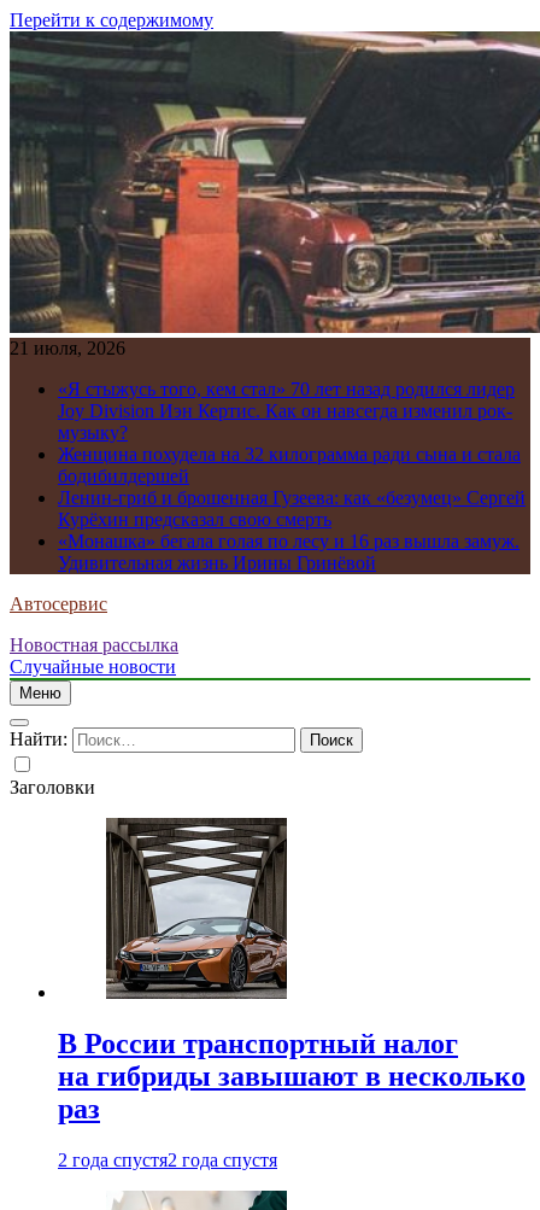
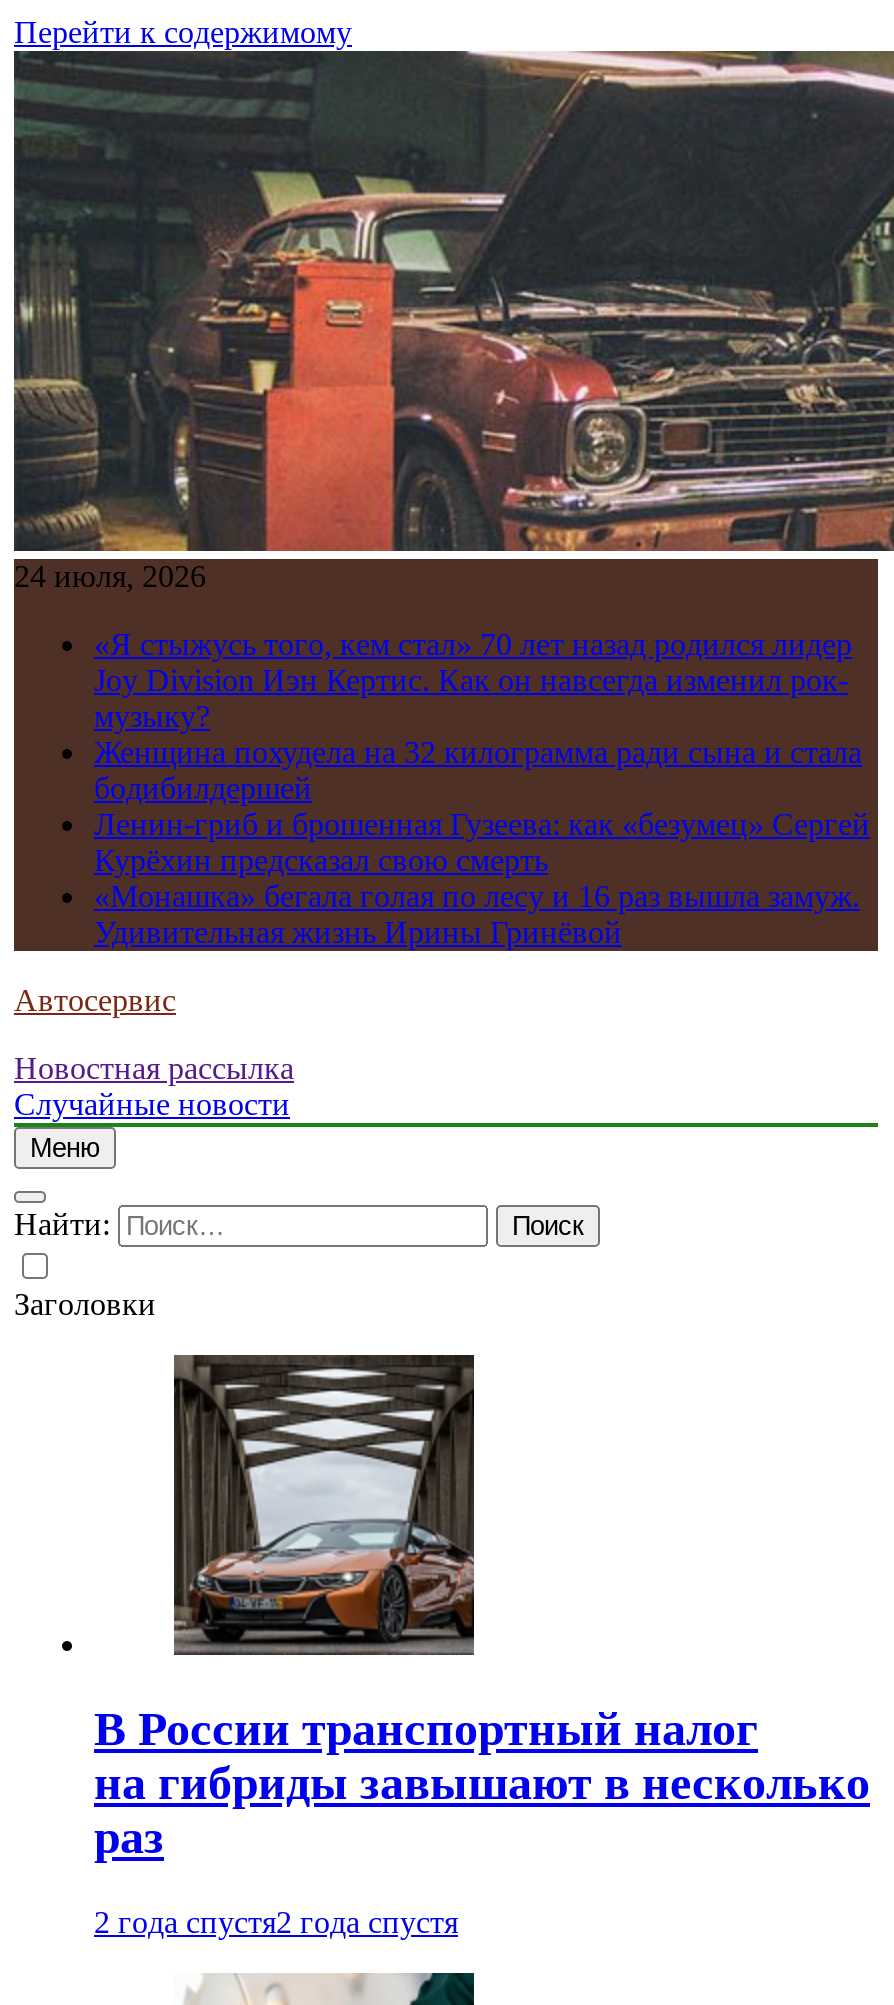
[10,338,125,358] 21 июля, 2026 -> [14,559,206,593] 24 июля, 2026

